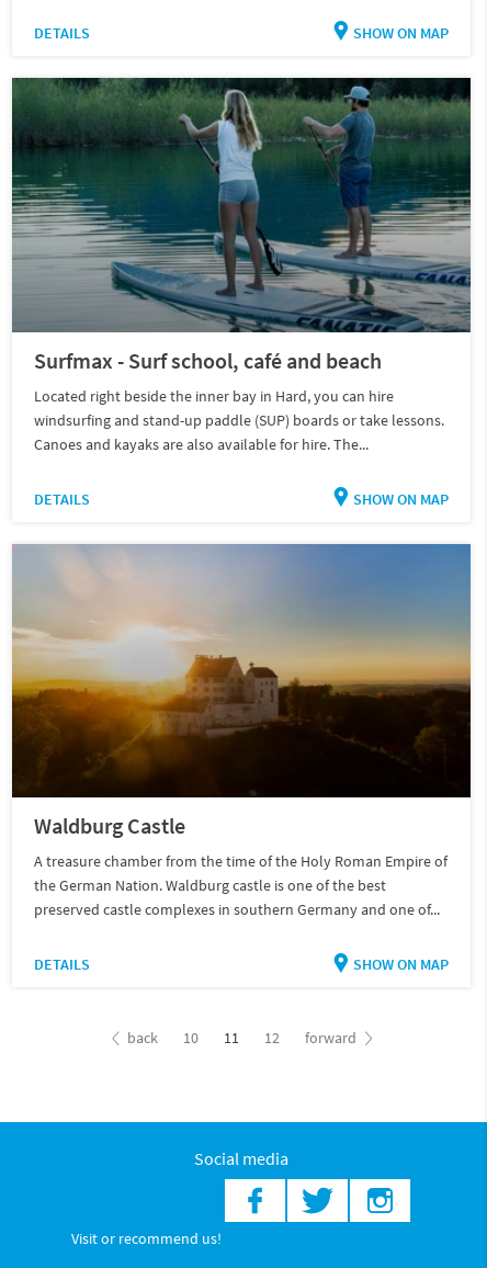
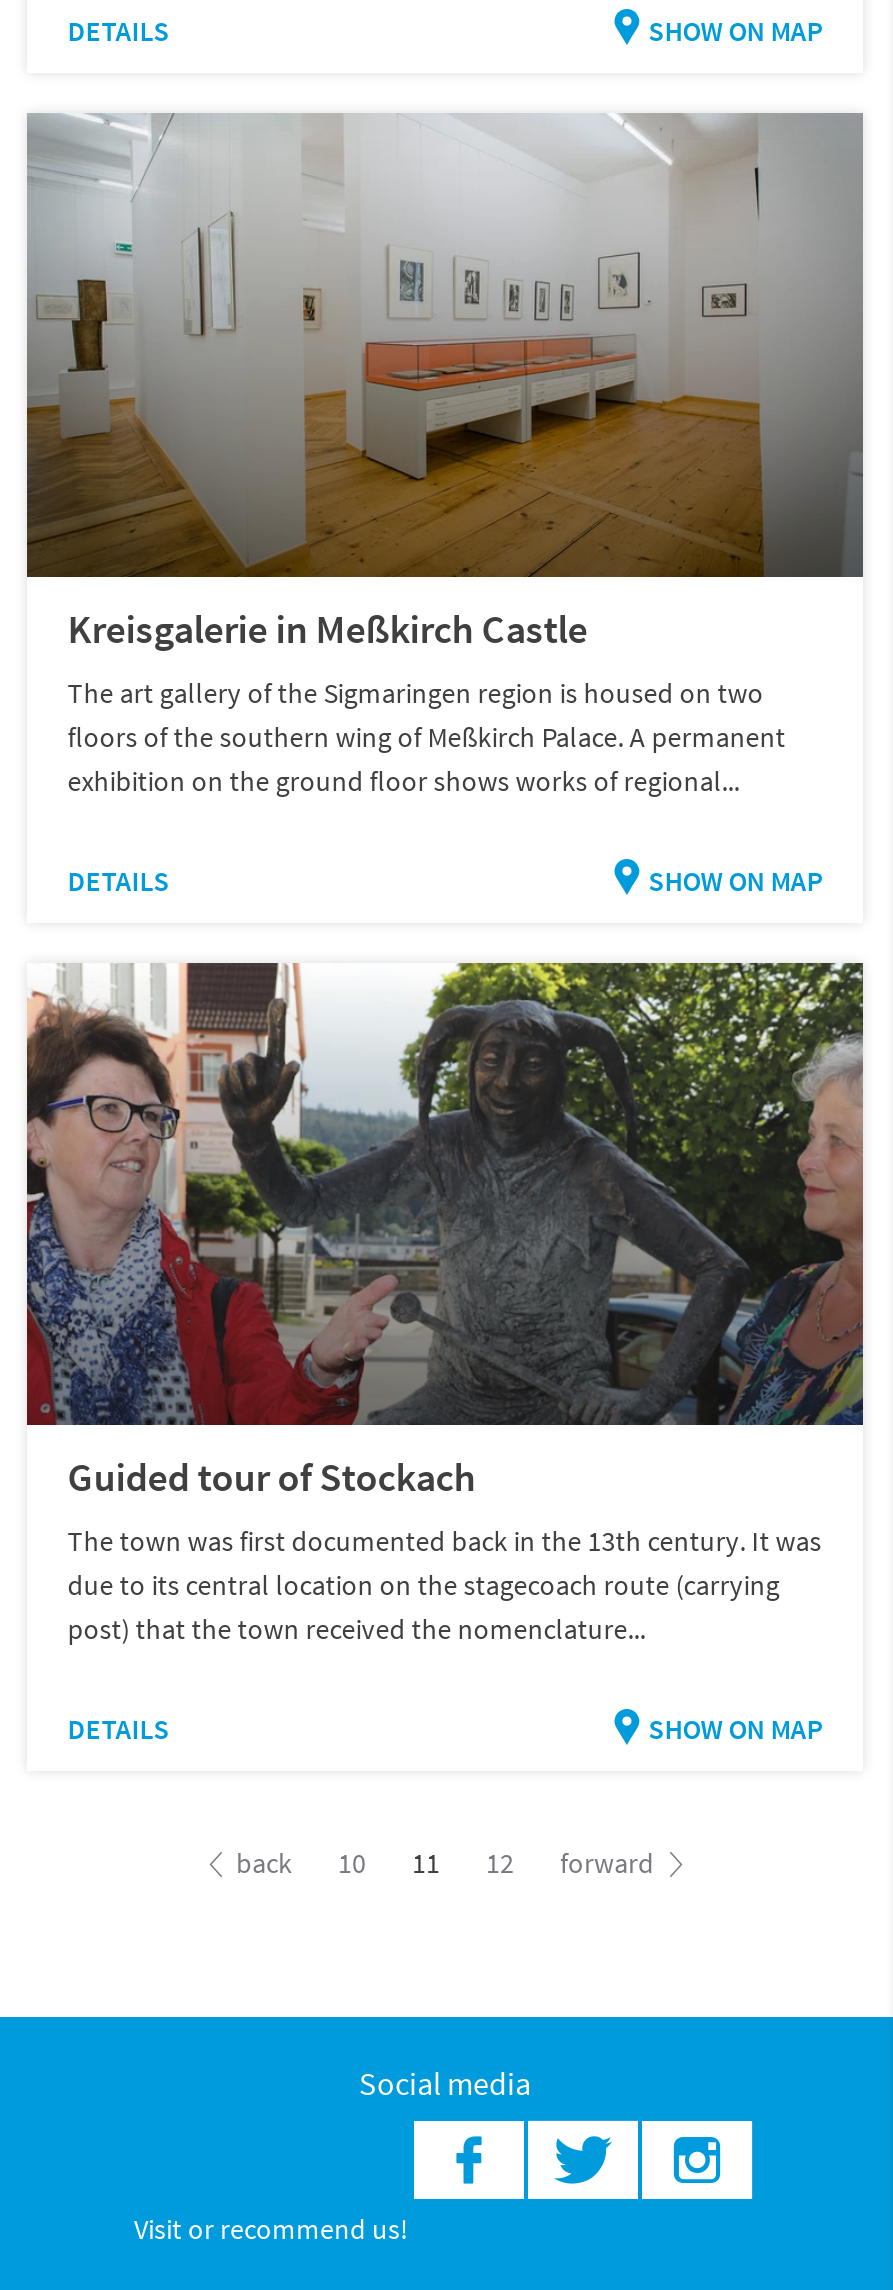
[11,77,471,454] [image] | Surfmax - Surf school, café and beach | Located right beside the inner bay in Hard, you can hire | windsurfing and stand-up paddle (SUP) boards or take lessons. | Canoes and kayaks are also available for hire. The... -> [25,113,863,798] [image] | Kreisgalerie in Meßkirch Castle | The art gallery of the Sigmaringen region is housed on two | floors of the southern wing of Meßkirch Palace. A permanent | exhibition on the ground floor shows works of regional...
[11,543,472,920] [image] | Waldburg Castle | A treasure chamber from the time of the Holy Roman Empire of | the German Nation. Waldburg castle is one of the best | preserved castle complexes in southern Germany and one of... -> [25,961,865,1648] [image] | Guided tour of Stockach | The town was first documented back in the 13th century. It was | due to its central location on the stagecoach route (carrying | post) that the town received the nomenclature...

